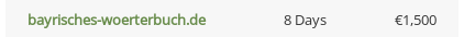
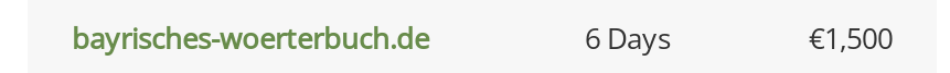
[283,9,326,29] 8 Days -> [585,17,671,57] 6 Days

